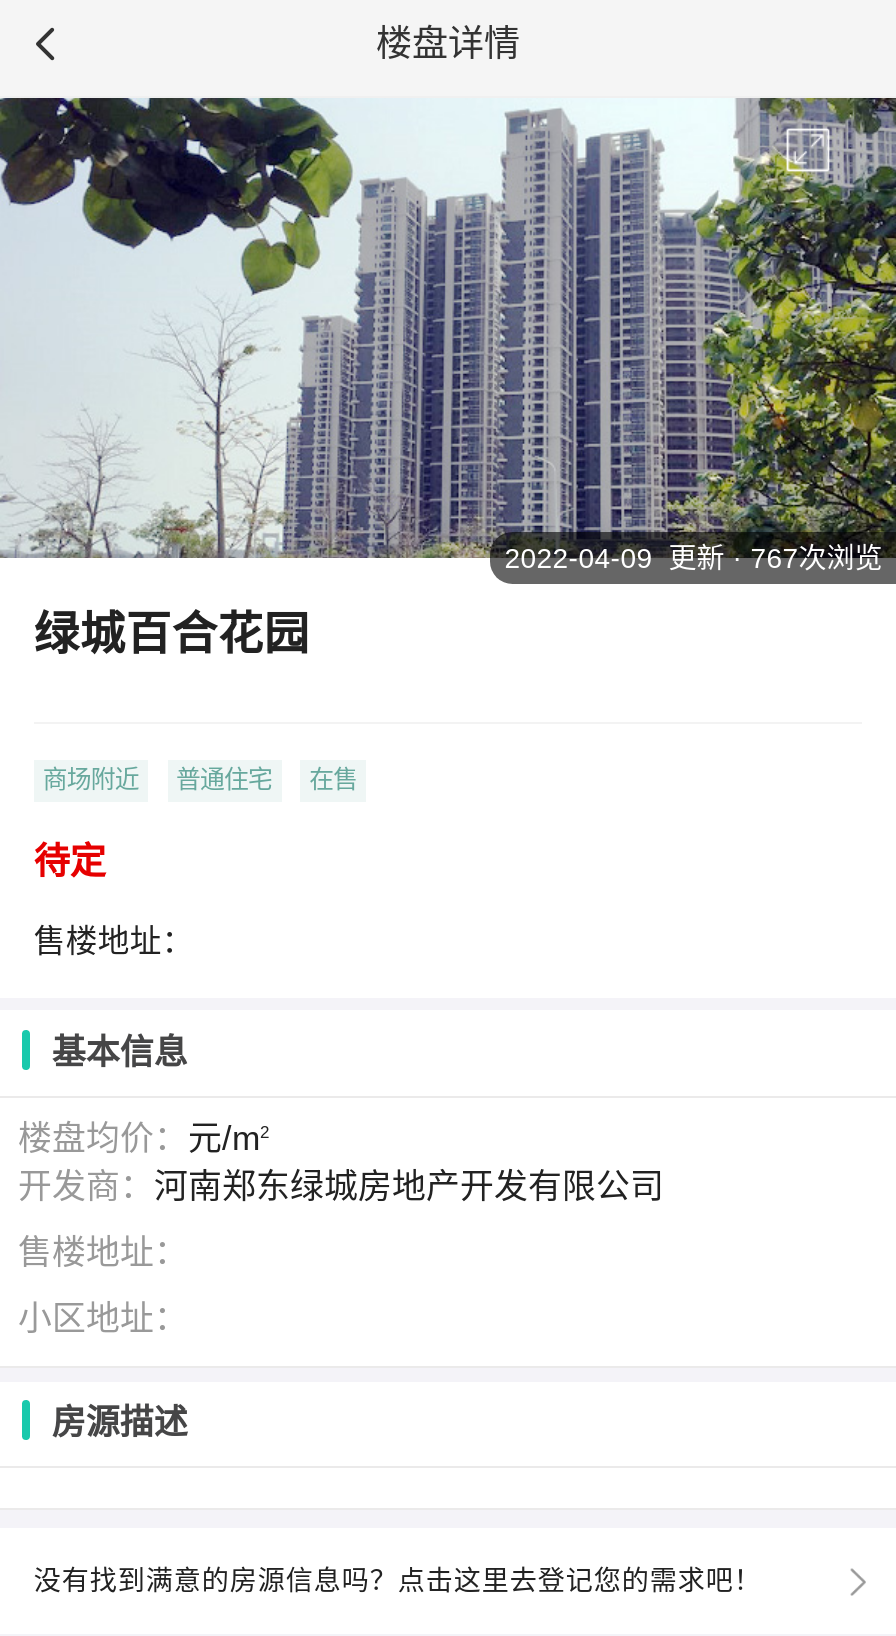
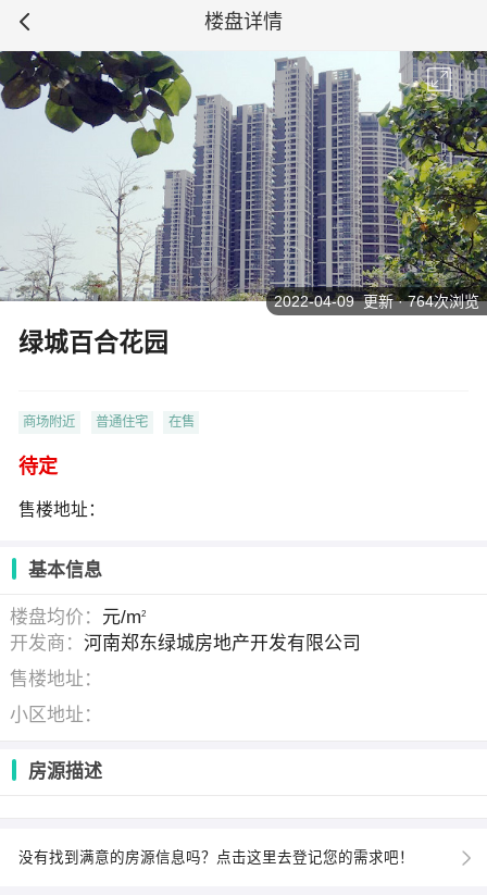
[504,542,882,574] 2022-04-09 更新 · 767次浏览 -> [274,293,480,310] 2022-04-09 更新 · 764次浏览

